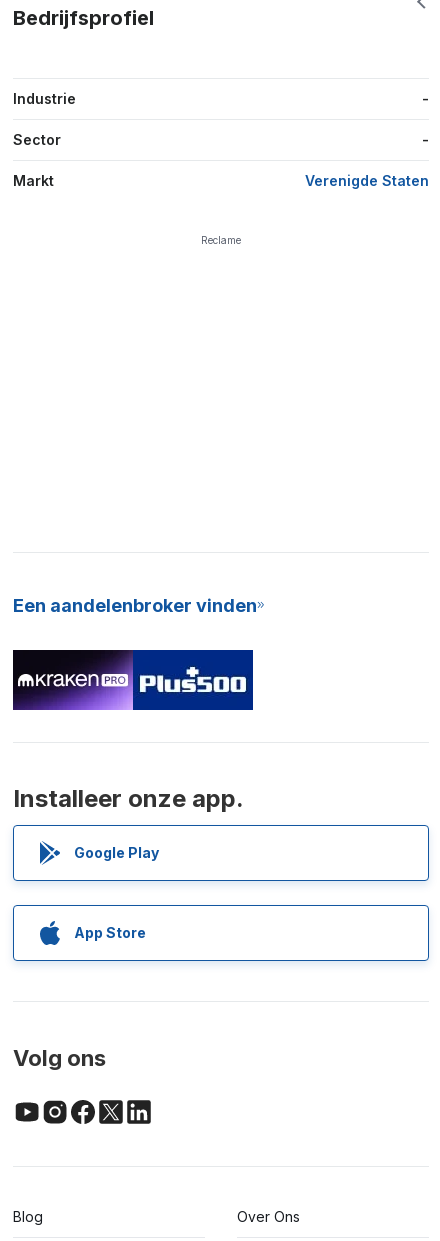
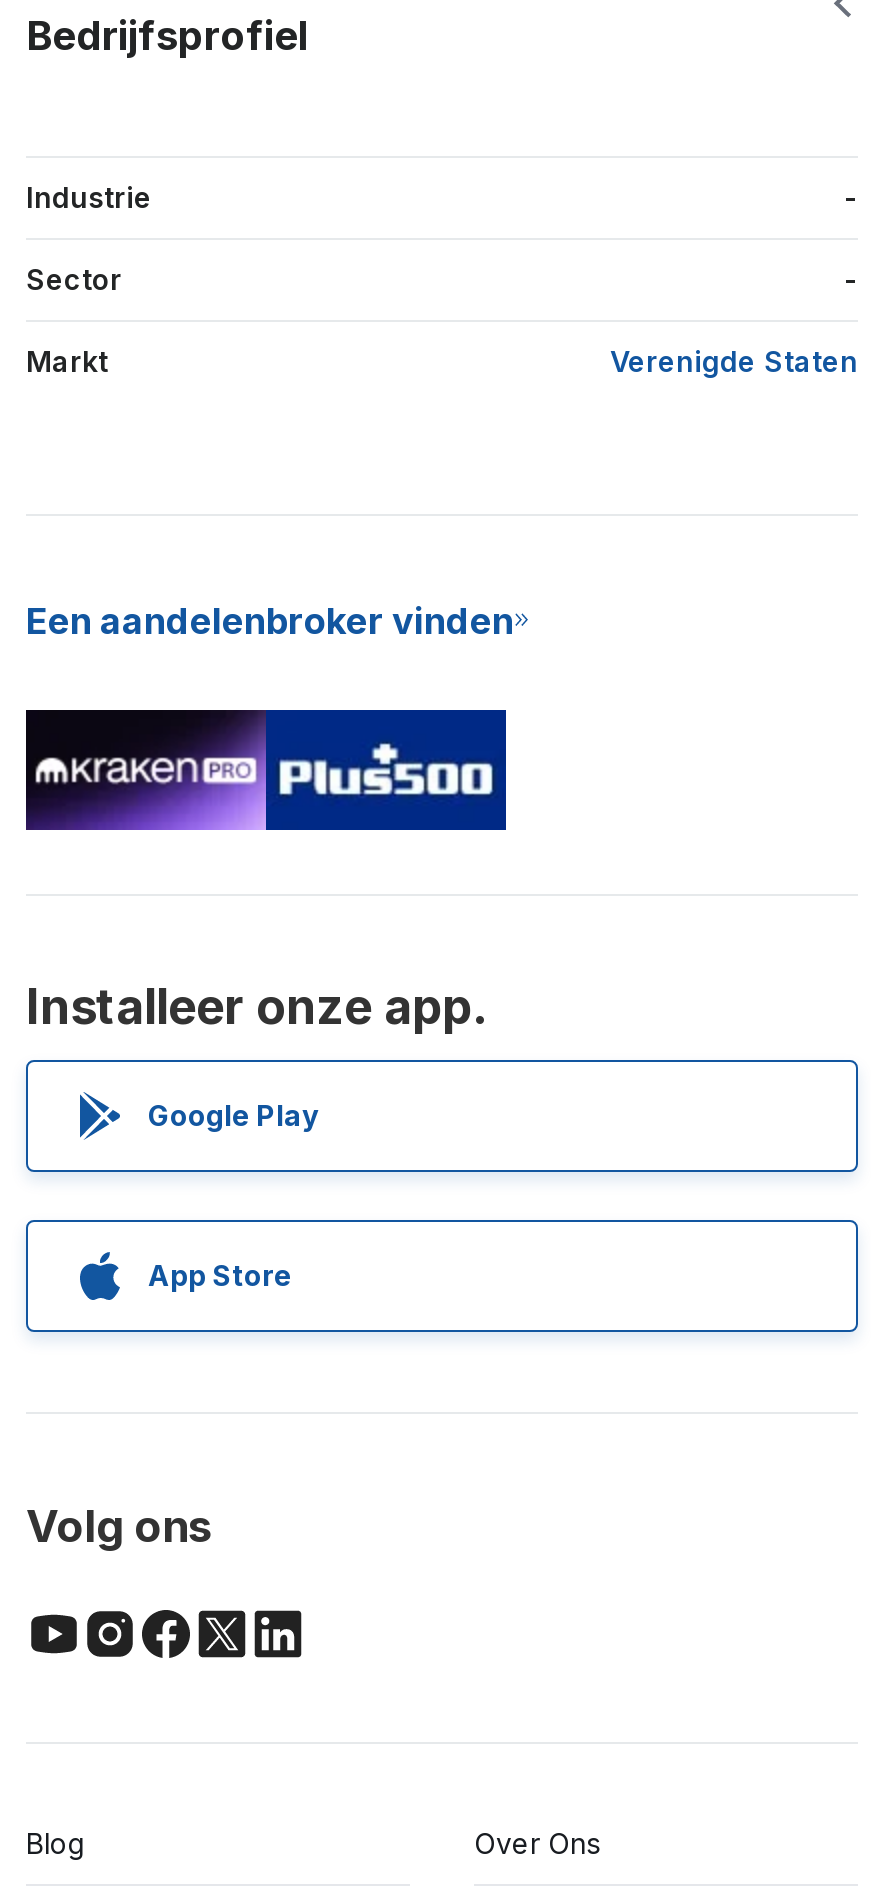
[201,234,241,246] Reclame -> none

